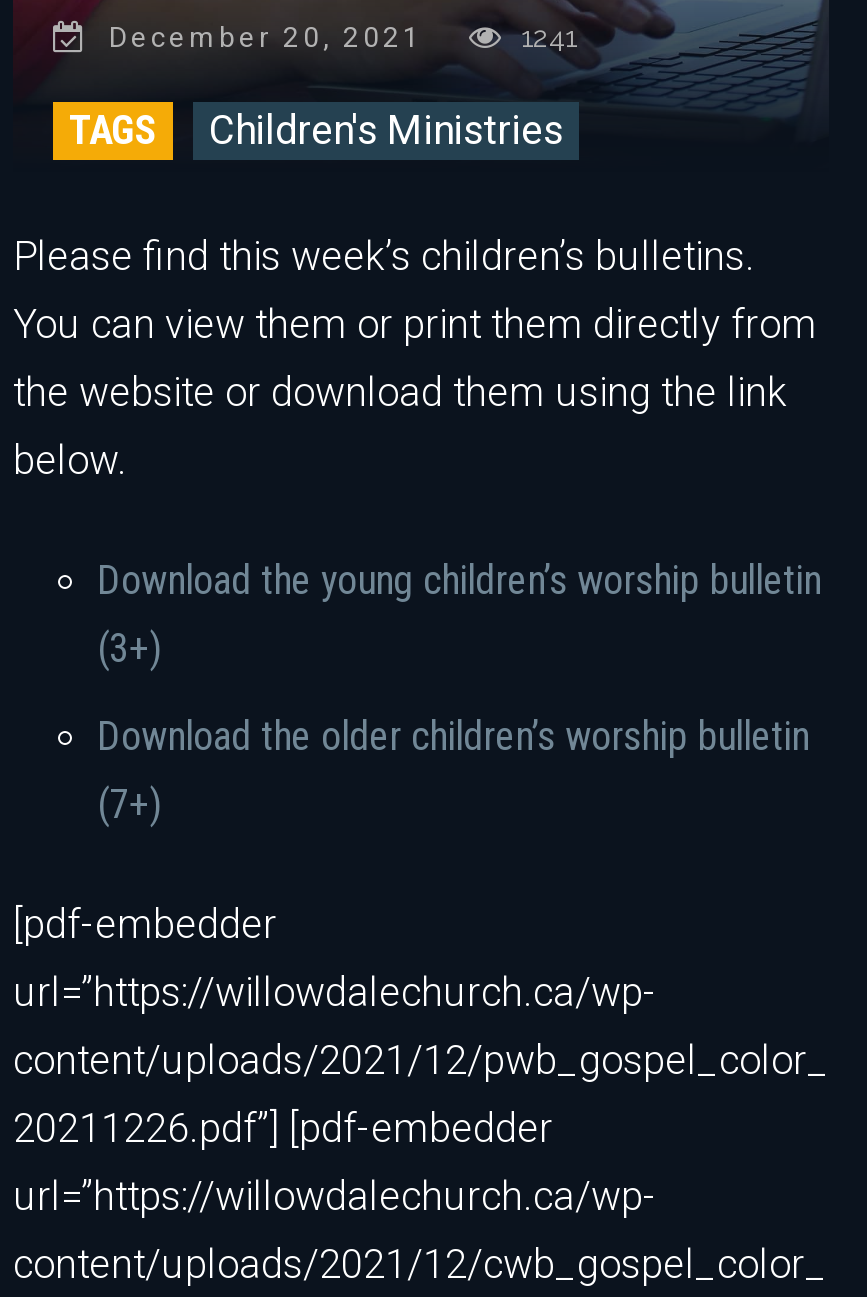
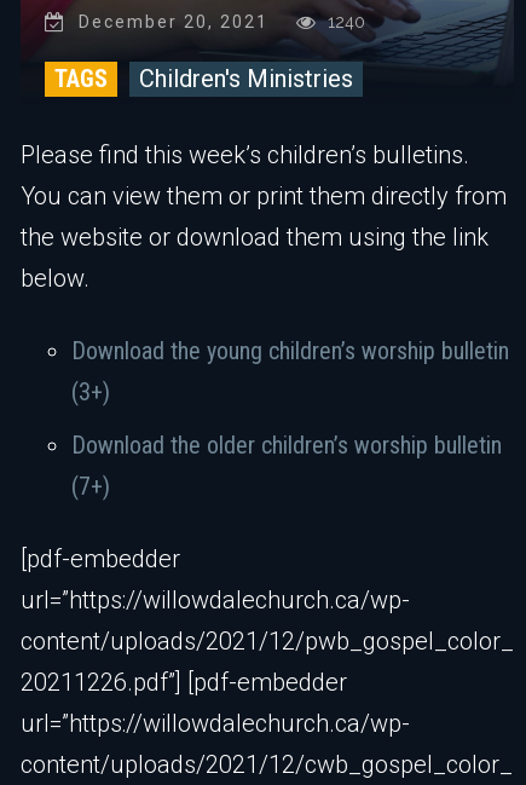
[521,20,577,52] 1241 -> [328,12,365,31] 1240

